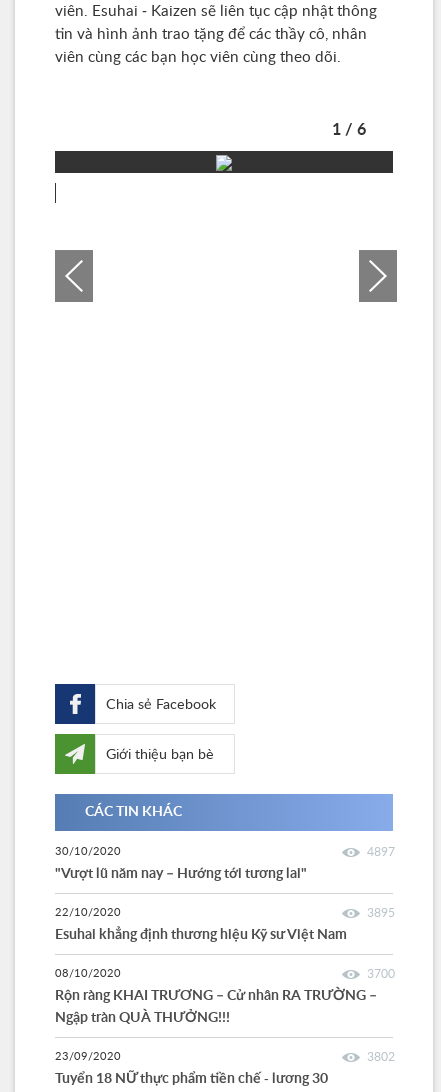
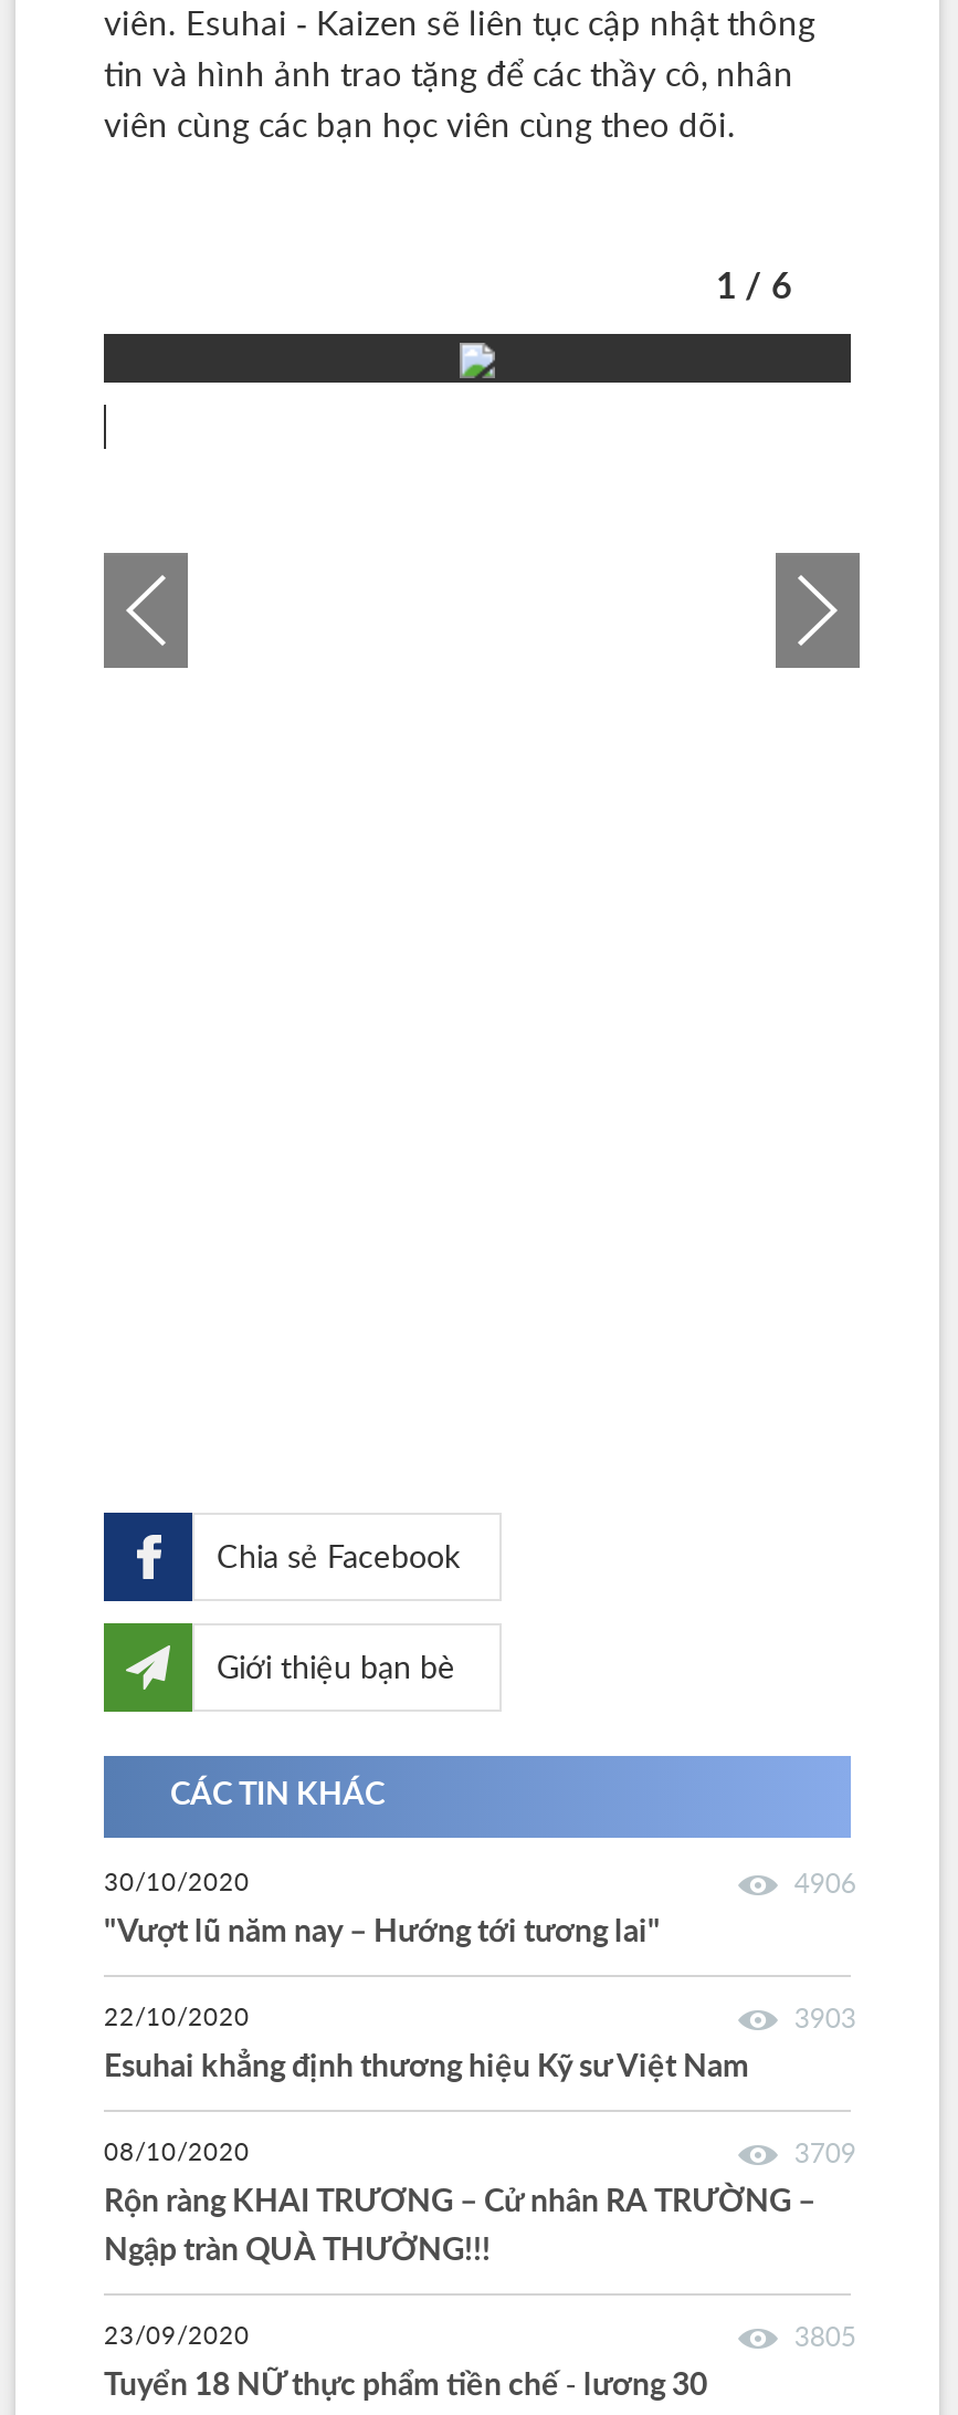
[367,846,395,858] 4897 -> [794,1871,856,1898] 4906
[367,907,395,919] 3895 -> [794,2006,856,2032] 3903
[367,968,395,980] 3700 -> [794,2141,856,2167] 3709
[367,1051,395,1063] 3802 -> [794,2324,856,2351] 3805

